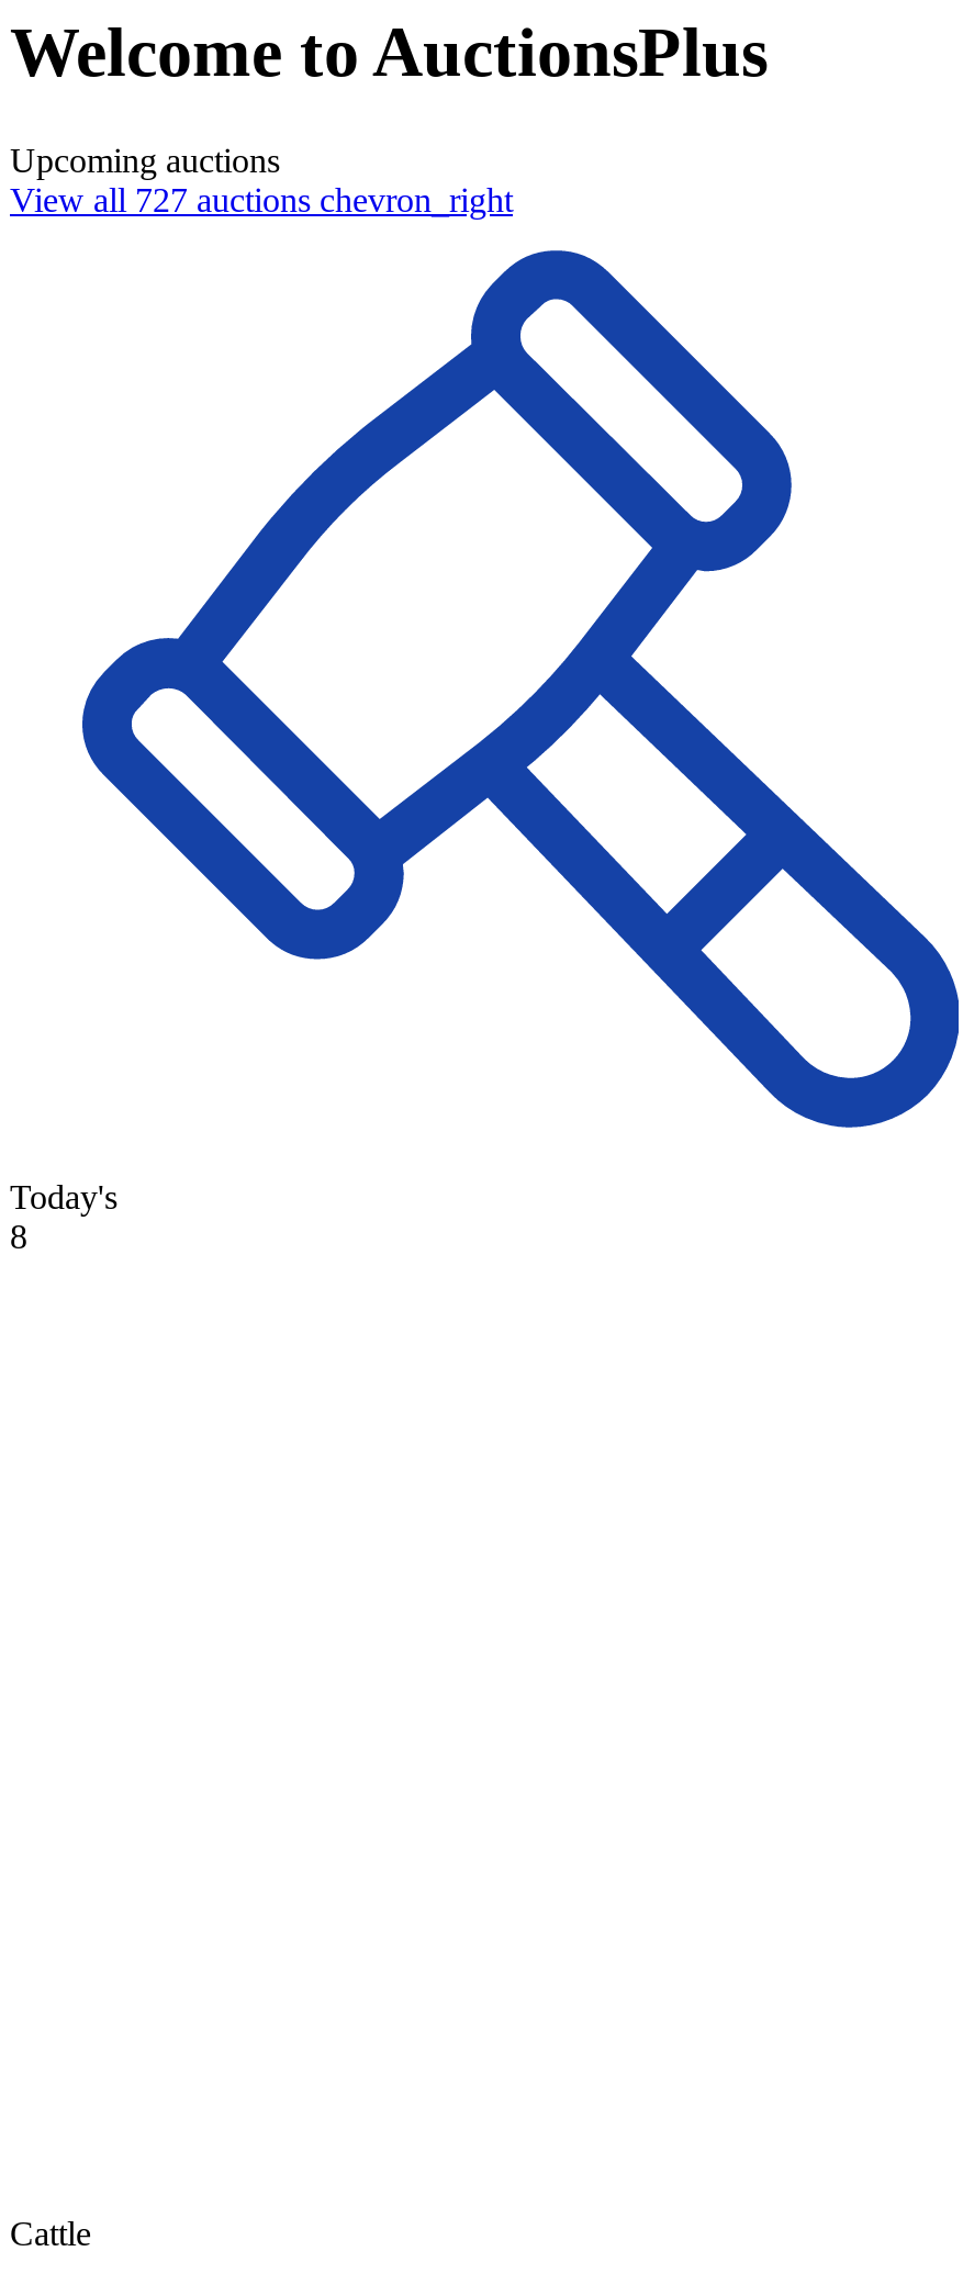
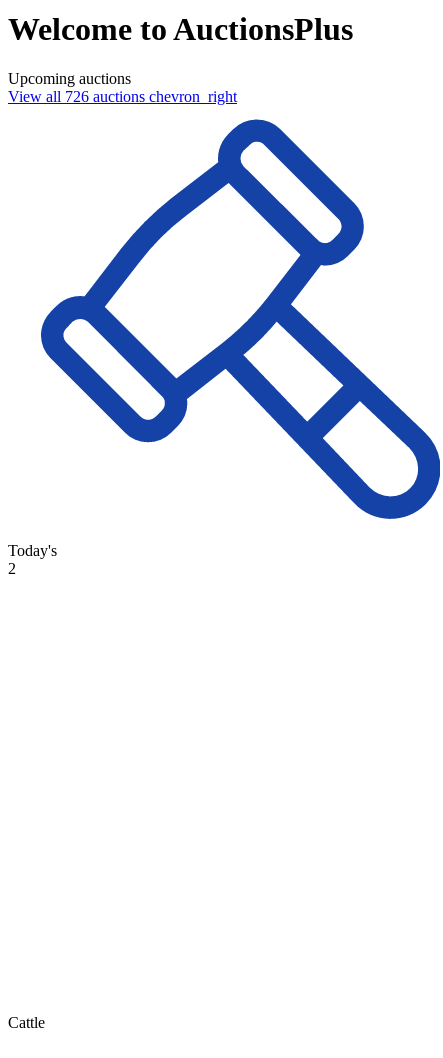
[10,181,513,218] View all 727 auctions chevron_right -> [8,88,237,105] View all 726 auctions chevron_right
[10,1217,27,1255] 8 -> [8,560,16,577] 2

